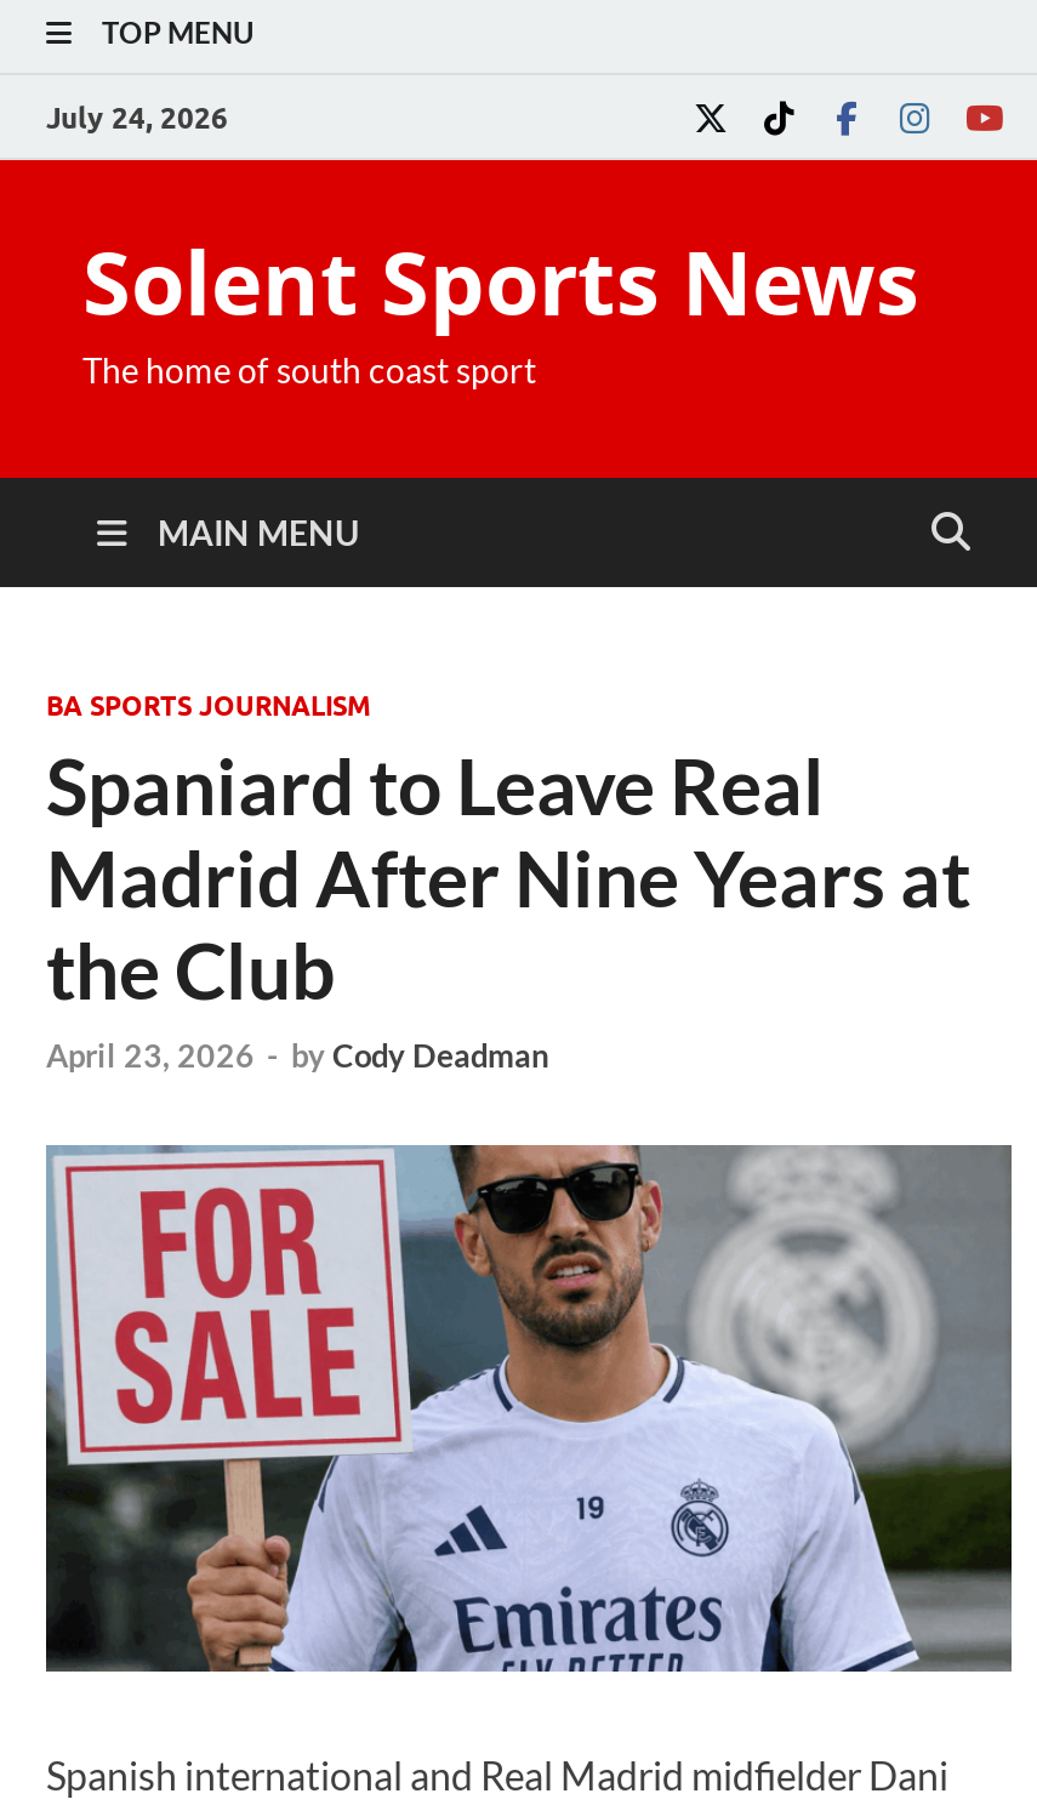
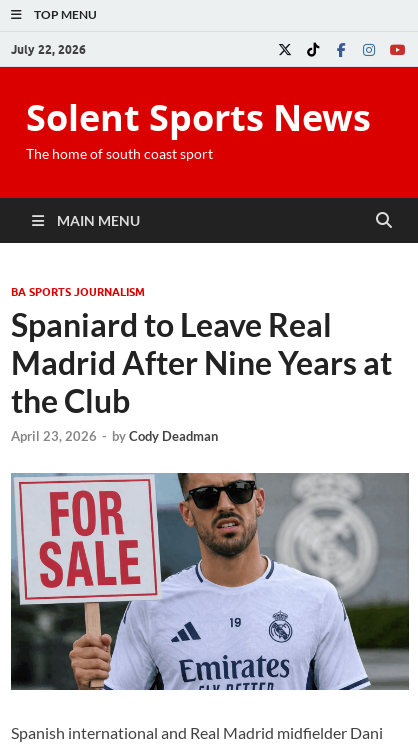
[46,98,228,135] July 24, 2026 -> [11,41,86,56] July 22, 2026

